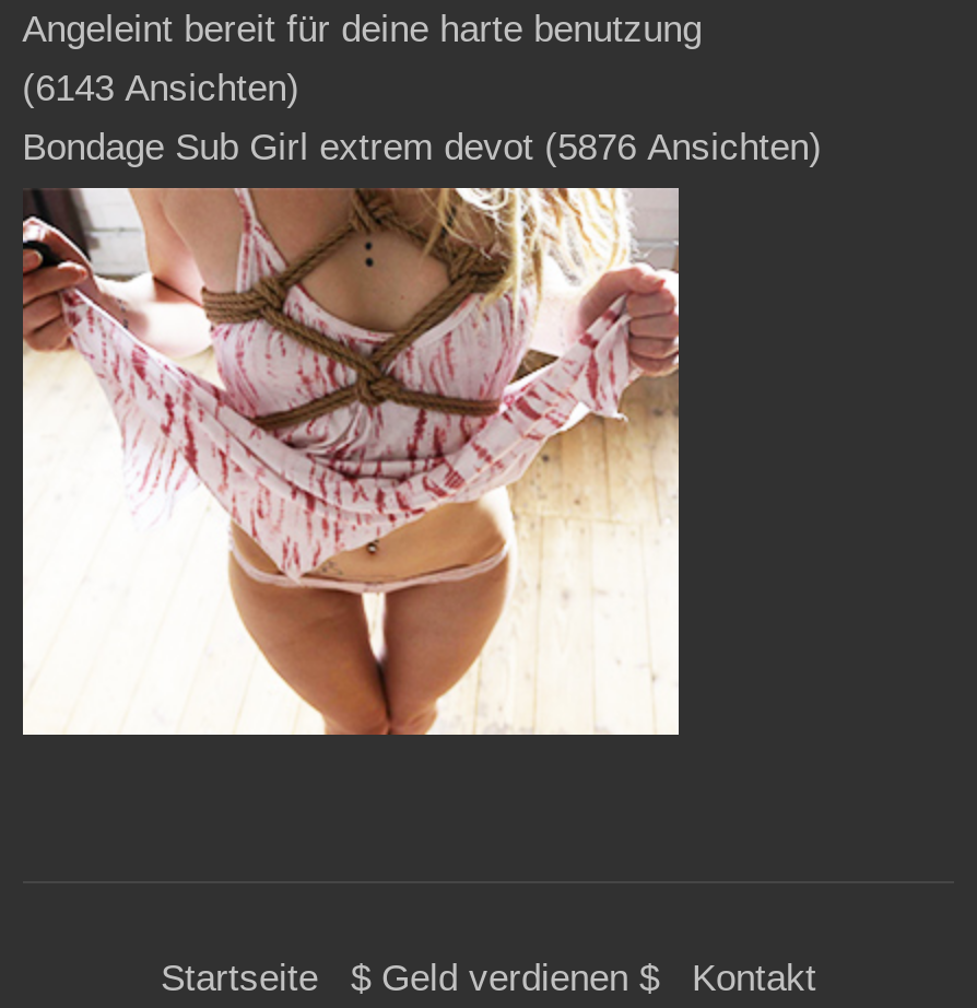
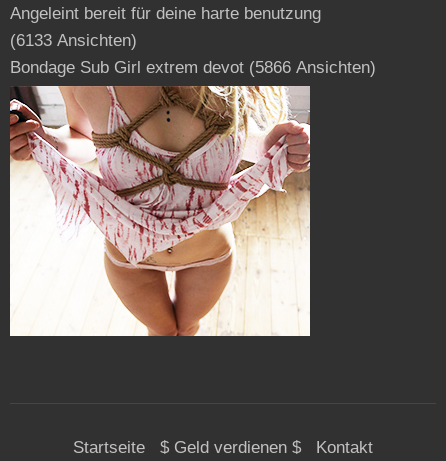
[22,68,300,110] (6143 Ansichten) -> [10,31,137,50] (6133 Ansichten)
[22,127,822,169] Bondage Sub Girl extrem devot (5876 Ansichten) -> [10,58,376,77] Bondage Sub Girl extrem devot (5866 Ansichten)

